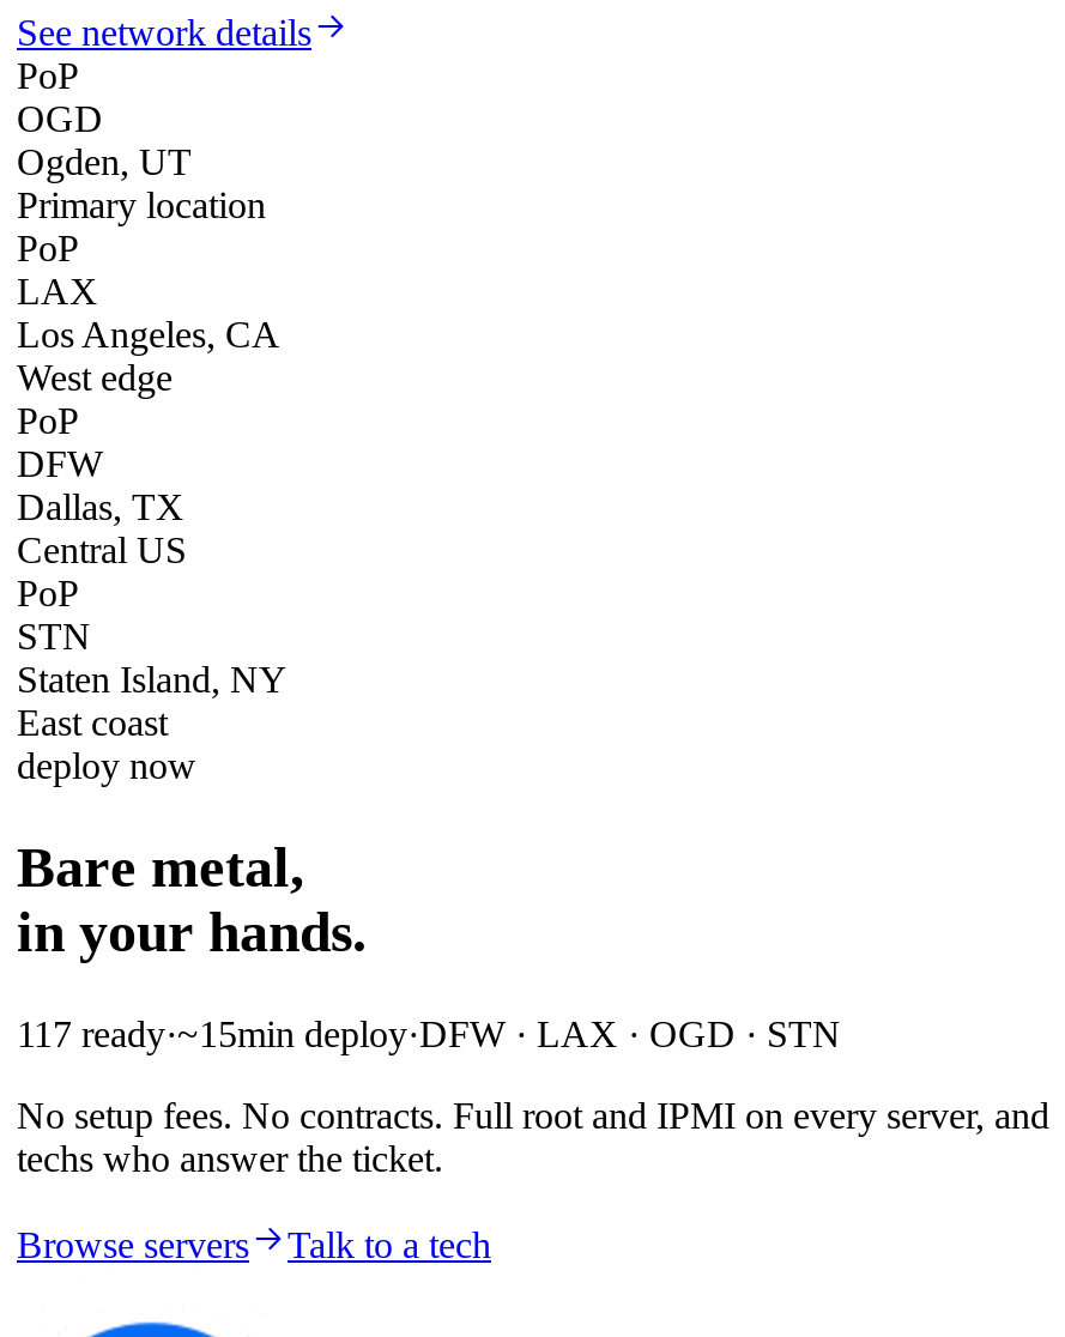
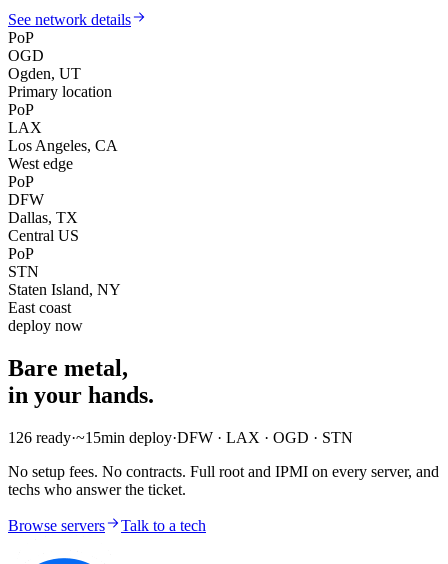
[17,1014,841,1055] 117 ready·~15min deploy·DFW · LAX · OGD · STN -> [8,429,353,446] 126 ready·~15min deploy·DFW · LAX · OGD · STN

